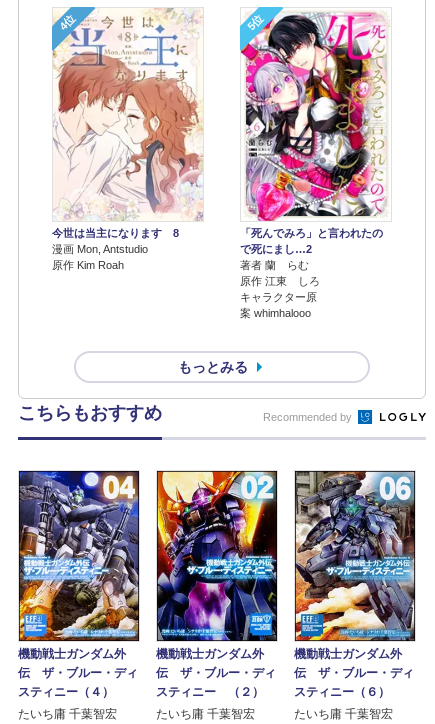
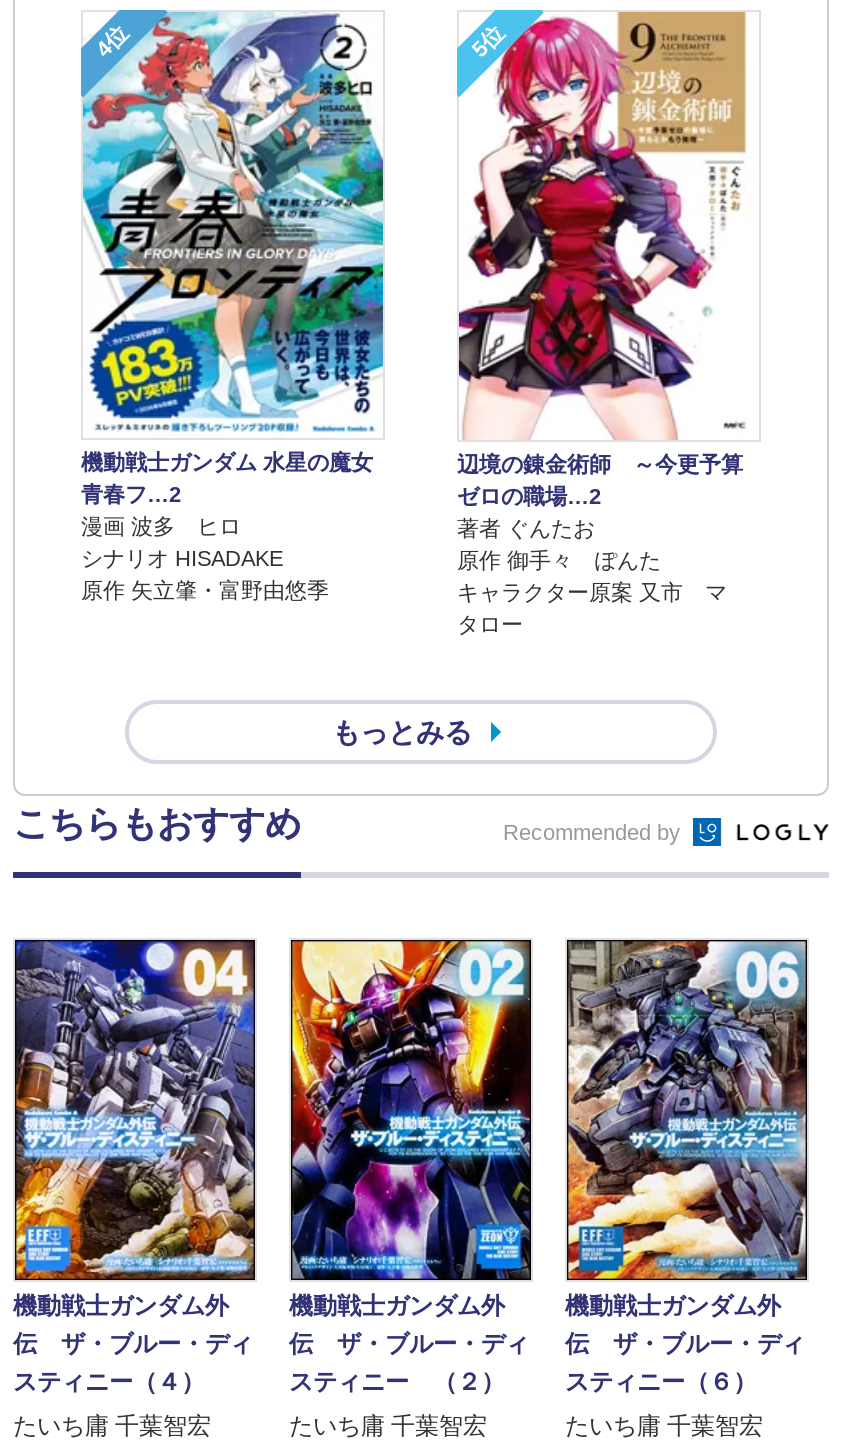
[52,8,204,271] [image] | 今世は当主になります 8 | 漫画 Mon, Antstudio | 原作 Kim Roah -> [81,10,385,602] [image] | 機動戦士ガンダム 水星の魔女 | 青春フ…2 | 漫画 波多 ヒロ | シナリオ HISADAKE | 原作 矢立肇・富野由悠季
[240,8,388,319] [image] | 「死んでみろ」と言われたの | で死にまし…2 | 著者 蘭 らむ | 原作 江東 しろ | キャラクター原 | 案 whimhalooo -> [457,10,751,636] [image] | 辺境の錬金術師 ～今更予算 | ゼロの職場…2 | 著者 ぐんたお | 原作 御手々 ぽんた | キャラクター原案 又市 マ | タロー

